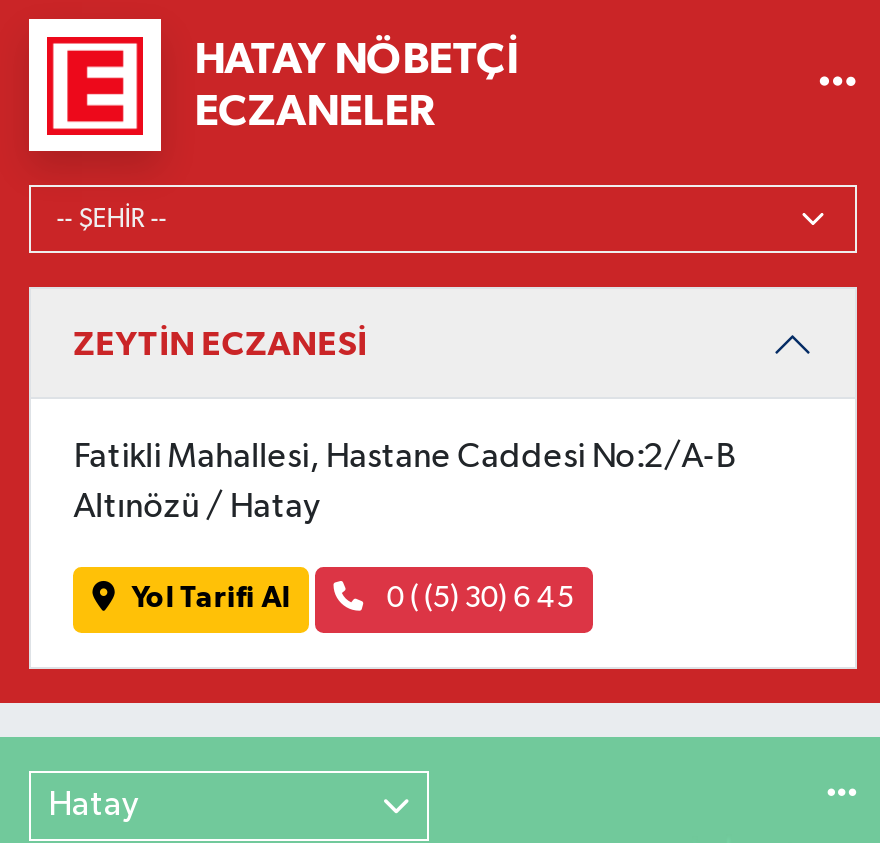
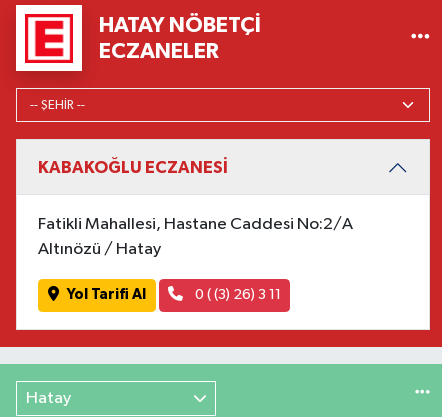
[73,326,367,360] ZEYTİN ECZANESİ -> [38,158,228,175] KABAKOĞLU ECZANESİ
[73,441,735,475] Fatikli Mahallesi, Hastane Caddesi No:2/A-B -> [38,216,353,233] Fatikli Mahallesi, Hastane Caddesi No:2/A
[381,584,575,614] 0 ( (5) 30) 6 45 -> [192,287,281,302] 0 ( (3) 26) 3 11

